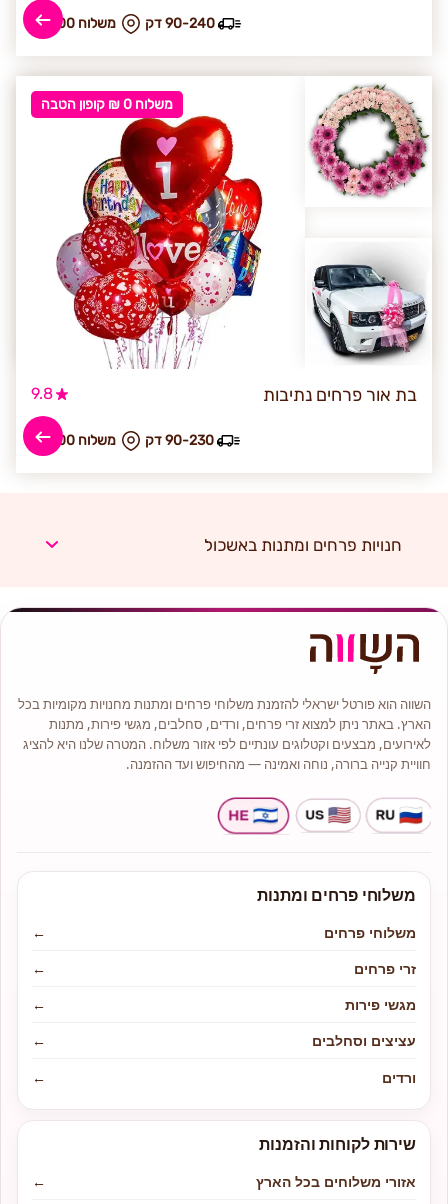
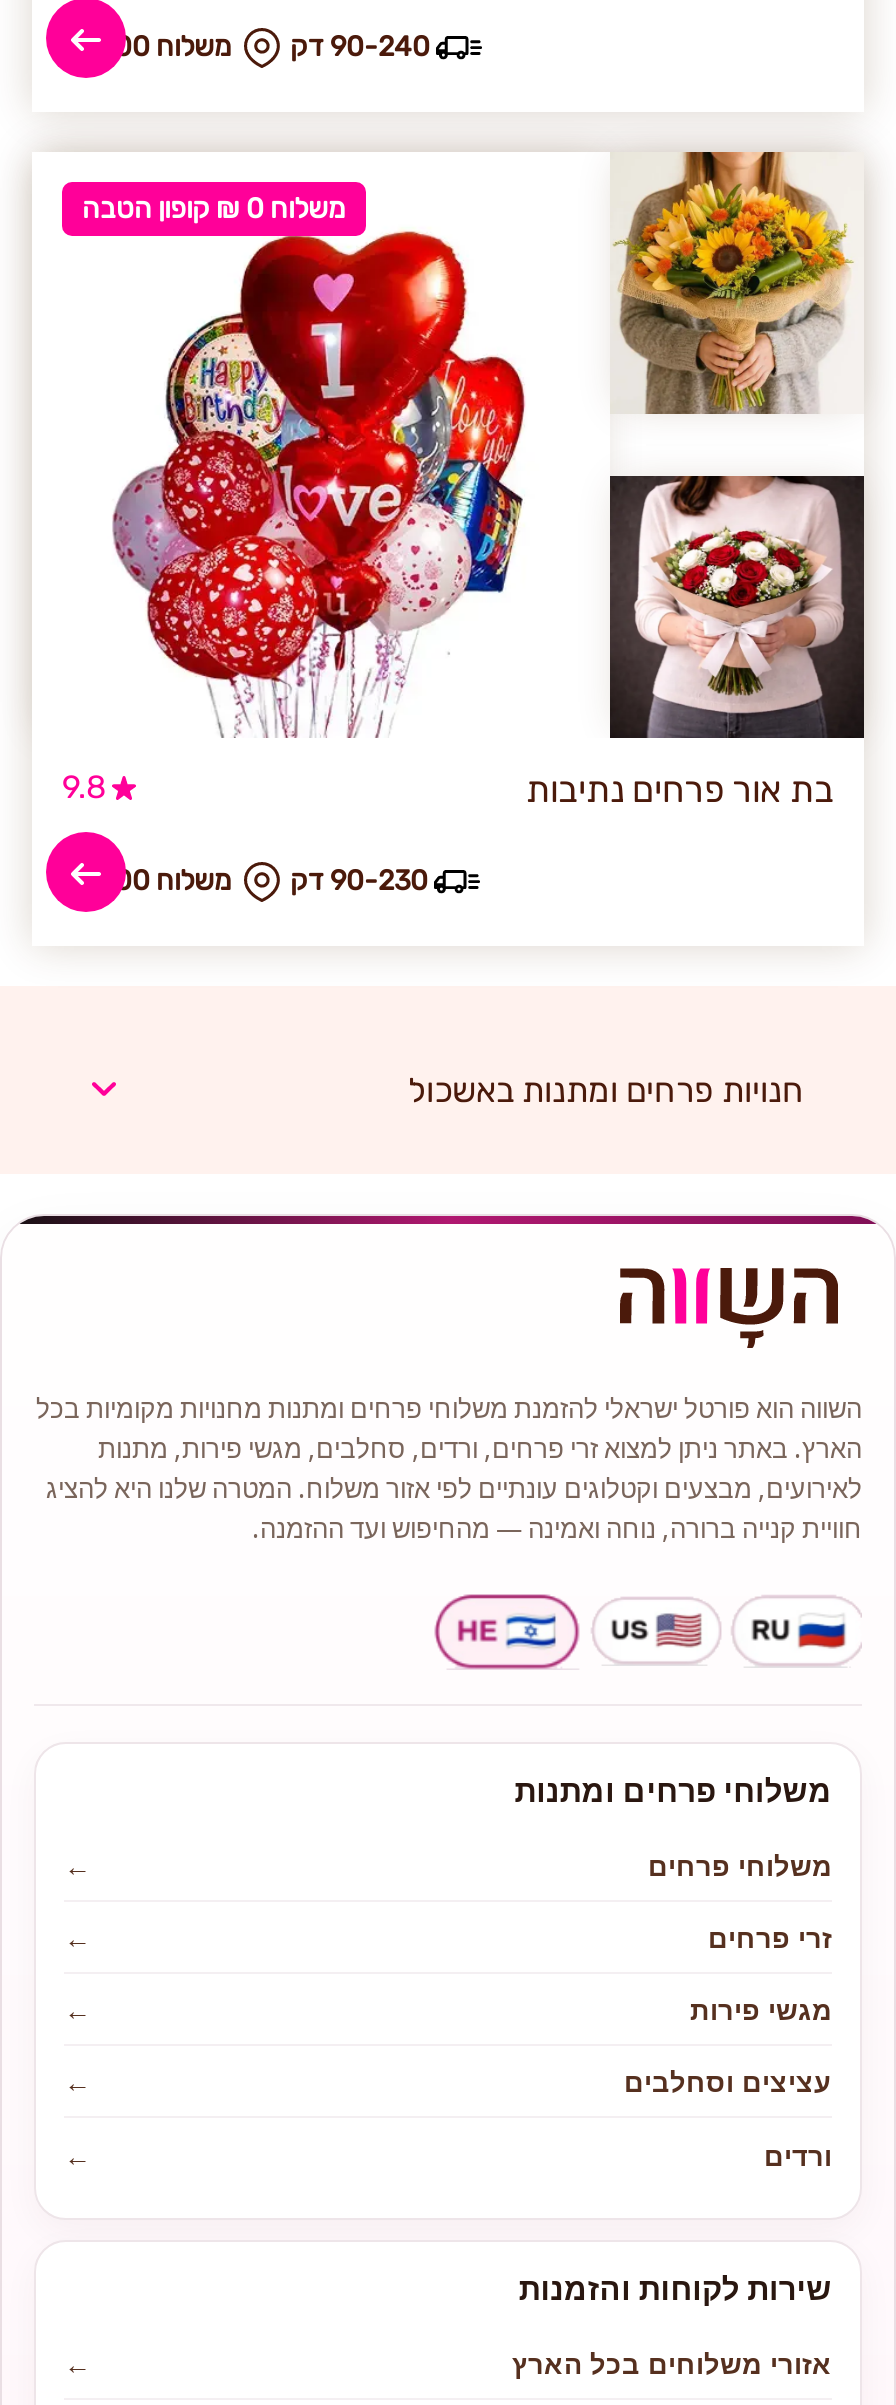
[306,76,430,207] [image] -> [612,150,856,416] [image]
[305,238,432,369] [image] -> [608,474,866,740] [image]

